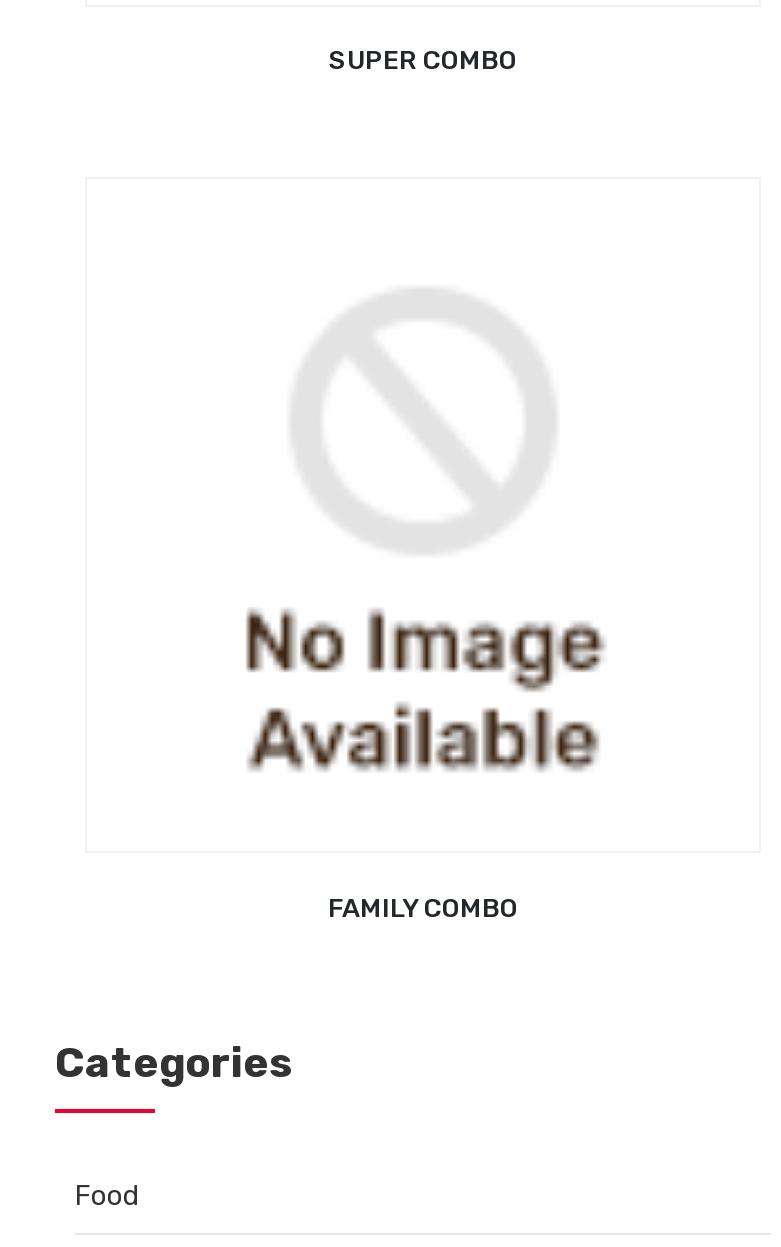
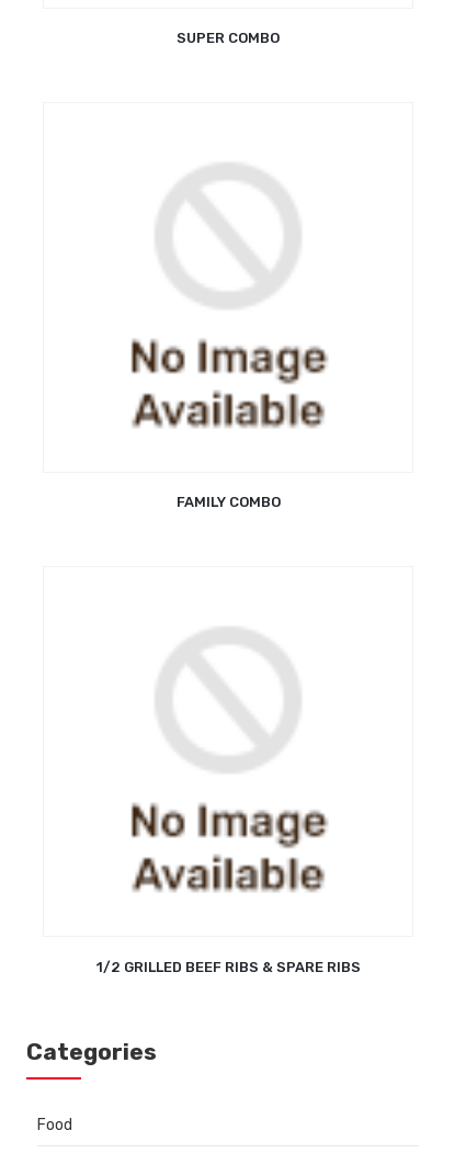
none -> [96,958,360,975] 1/2 GRILLED BEEF RIBS & SPARE RIBS

